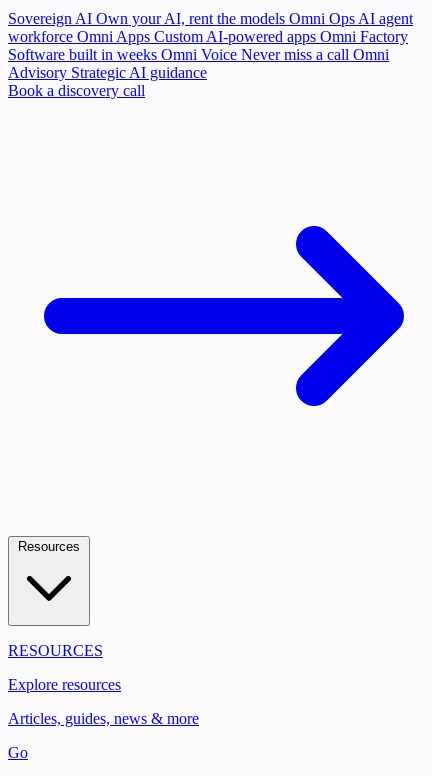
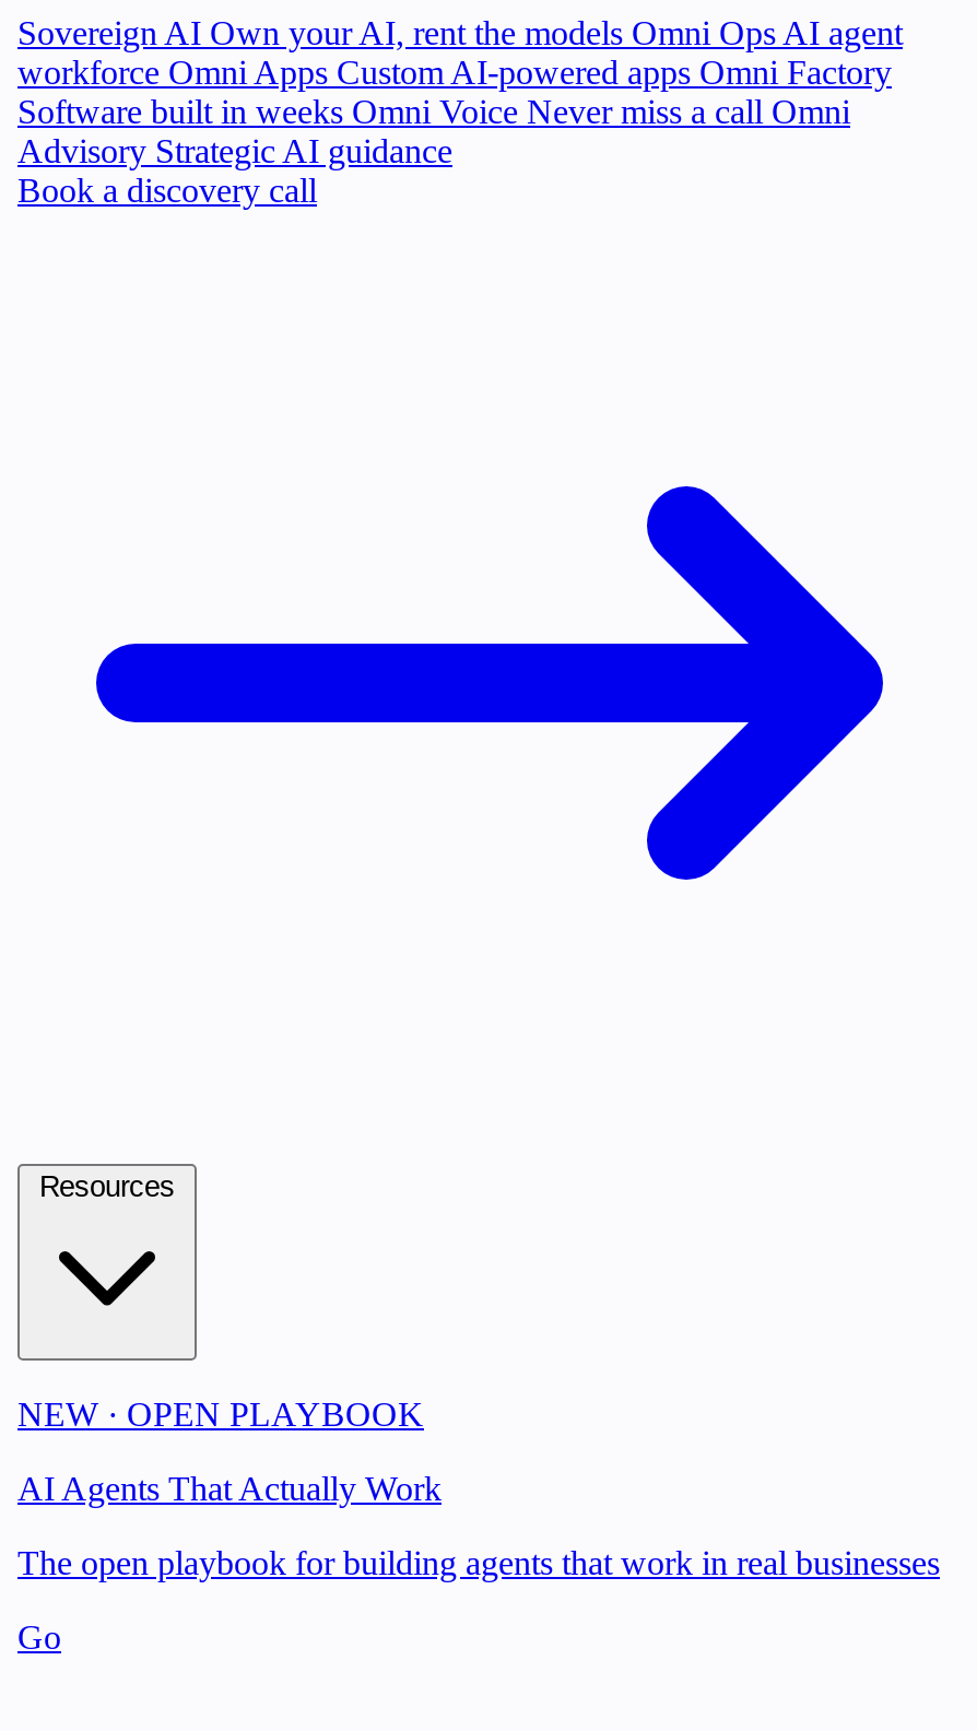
[8,642,103,659] RESOURCES -> [17,1396,424,1433] NEW · OPEN PLAYBOOK
[8,676,121,693] Explore resources -> [17,1470,442,1507] AI Agents That Actually Work
[8,710,199,727] Articles, guides, news & more -> [17,1544,940,1581] The open playbook for building agents that work in real businesses

